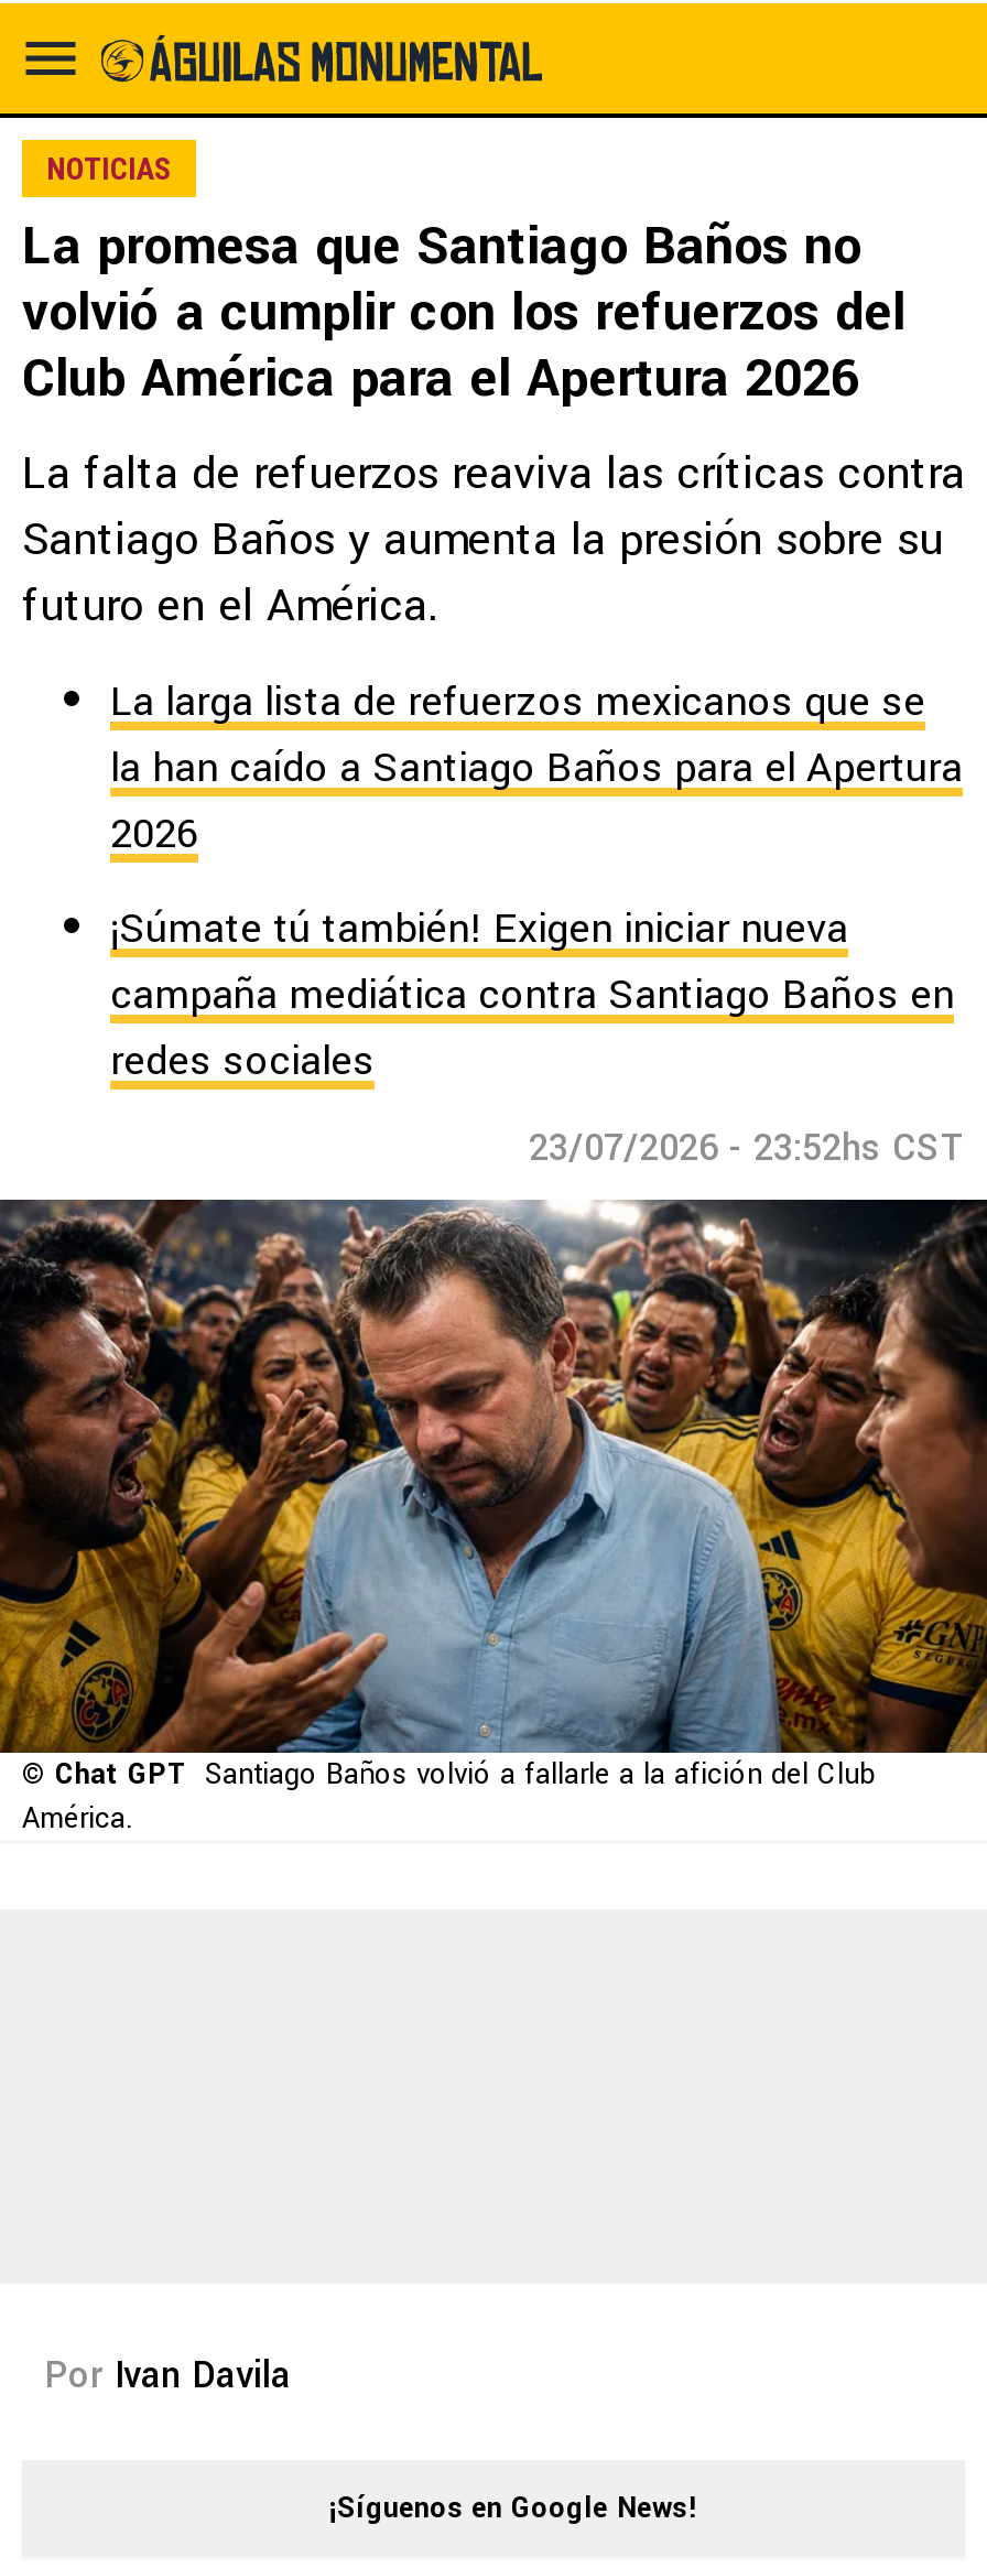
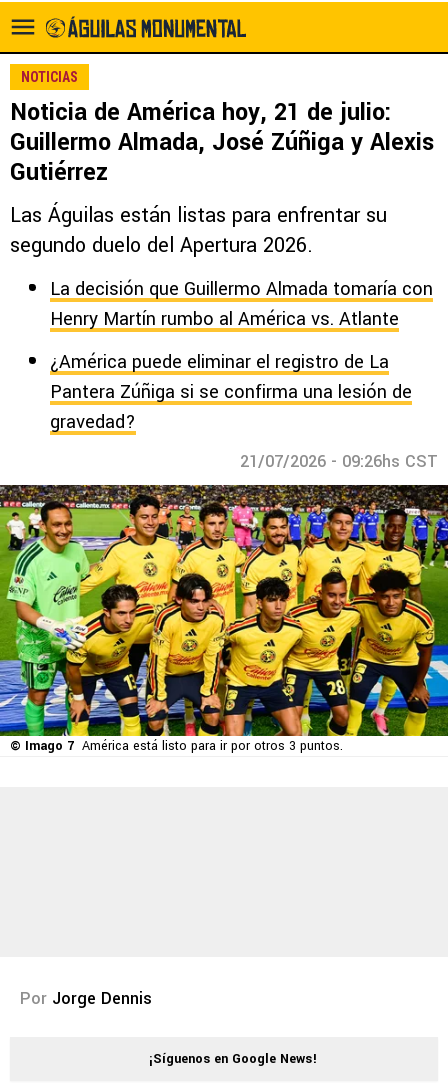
[22,210,965,638] La promesa que Santiago Baños no | volvió a cumplir con los refuerzos del | Club América para el Apertura 2026 | La falta de refuerzos reaviva las críticas contra | Santiago Baños y aumenta la presión sobre su | futuro en el América. -> [10,96,434,260] Noticia de América hoy, 21 de julio: | Guillermo Almada, José Zúñiga y Alexis | Gutiérrez | Las Águilas están listas para enfrentar su | segundo duelo del Apertura 2026.
[110,673,963,863] La larga lista de refuerzos mexicanos que se | la han caído a Santiago Baños para el Apertura | 2026 -> [50,276,433,332] La decisión que Guillermo Almada tomaría con | Henry Martín rumbo al América vs. Atlante
[110,900,954,1090] ¡Súmate tú también! Exigen iniciar nueva | campaña mediática contra Santiago Baños en | redes sociales -> [50,349,412,435] ¿América puede eliminar el registro de La | Pantera Zúñiga si se confirma una lesión de | gravedad?
[529,1123,965,1173] 23/07/2026 - 23:52hs CST -> [240,450,438,473] 21/07/2026 - 09:26hs CST
[7,1198,980,1840] [image] | © Chat GPT Santiago Baños volvió a fallarle a la afición del Club | América. -> [3,484,445,755] [image] | © Imago 7 América está listo para ir por otros 3 puntos.
[44,2351,291,2401] Por Ivan Davila -> [20,987,152,1010] Por Jorge Dennis

